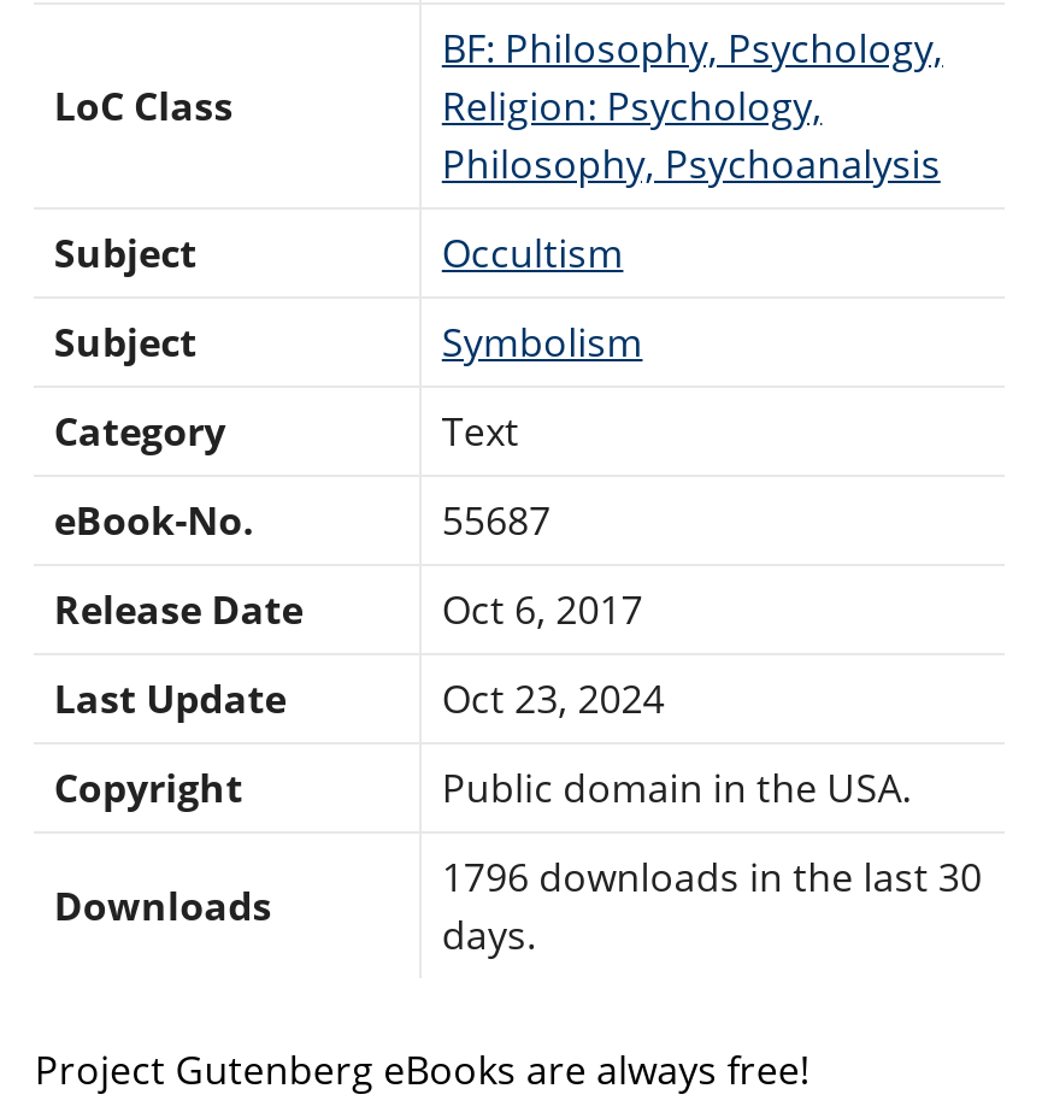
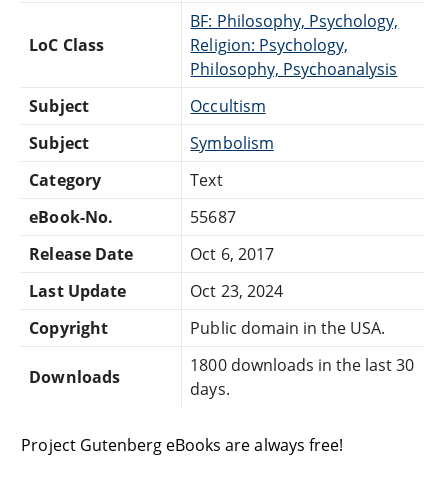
[442,850,982,903] 1796 downloads in the last 30 -> [190,354,414,376] 1800 downloads in the last 30

